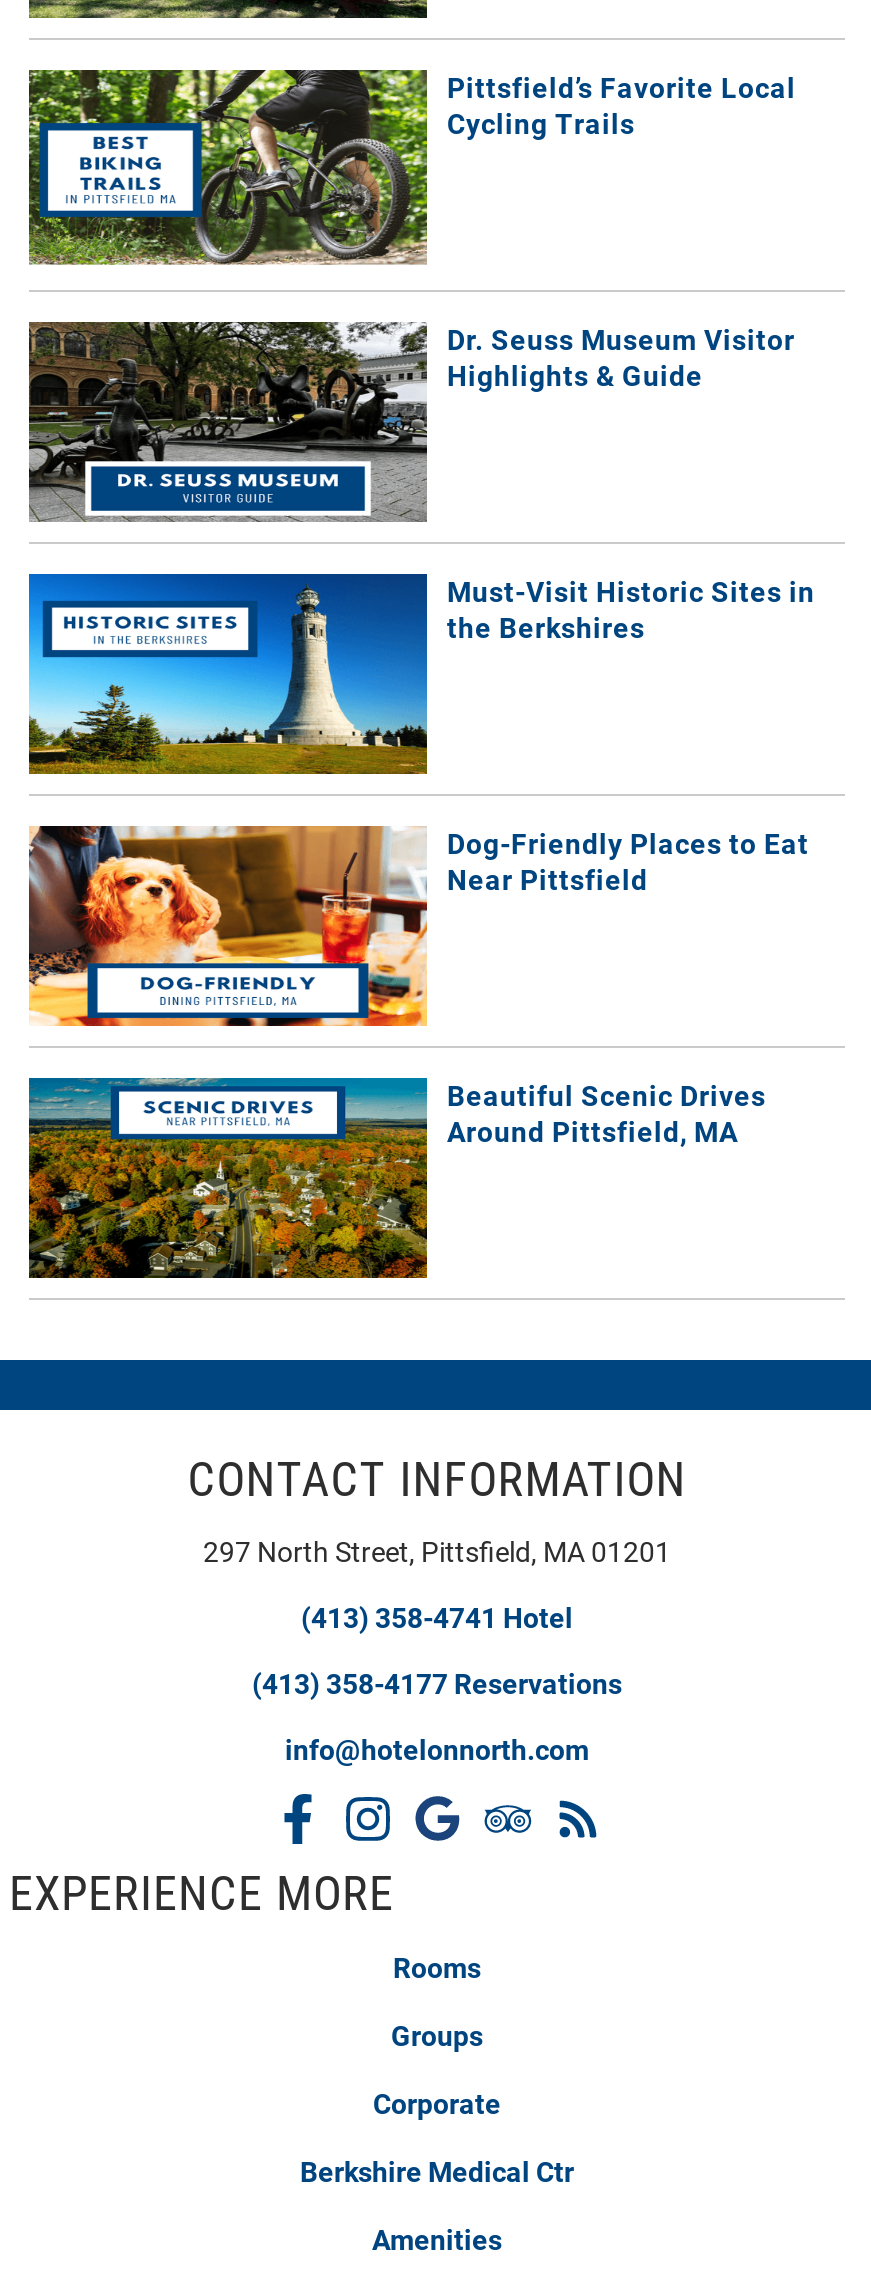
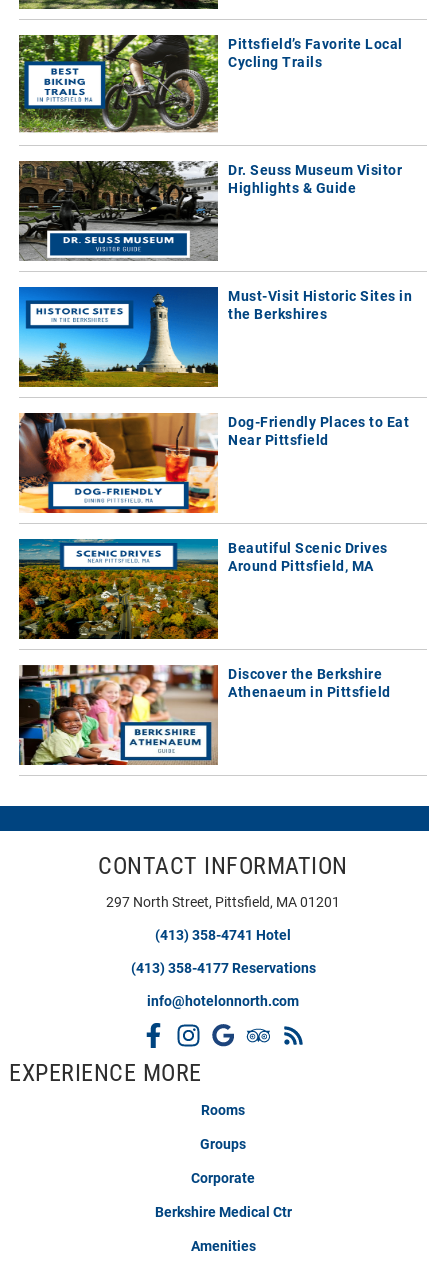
none -> [18,664,390,766] [image] | Discover the Berkshire | Athenaeum in Pittsfield

